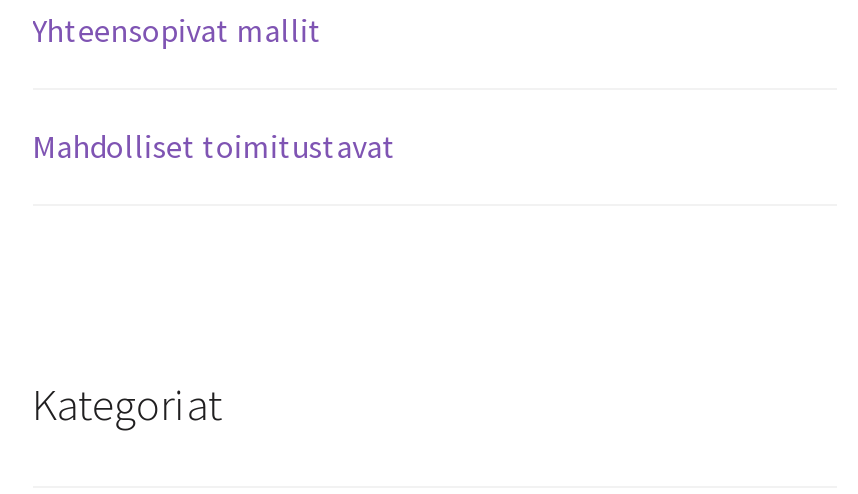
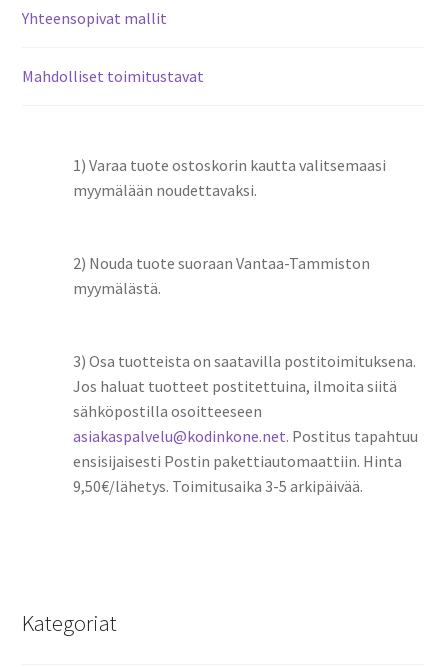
none -> [73,155,386,200] 1) Varaa tuote ostoskorin kautta valitsemaasi | myymälään noudettavaksi.
none -> [73,253,370,298] 2) Nouda tuote suoraan Vantaa-Tammiston | myymälästä.
none -> [73,351,418,496] 3) Osa tuotteista on saatavilla postitoimituksena. | Jos haluat tuotteet postitettuina, ilmoita siitä | sähköpostilla osoitteeseen | asiakaspalvelu@kodinkone.net. Postitus tapahtuu | ensisijaisesti Postin pakettiautomaattiin. Hinta | 9,50€/lähetys. Toimitusaika 3-5 arkipäivää.

